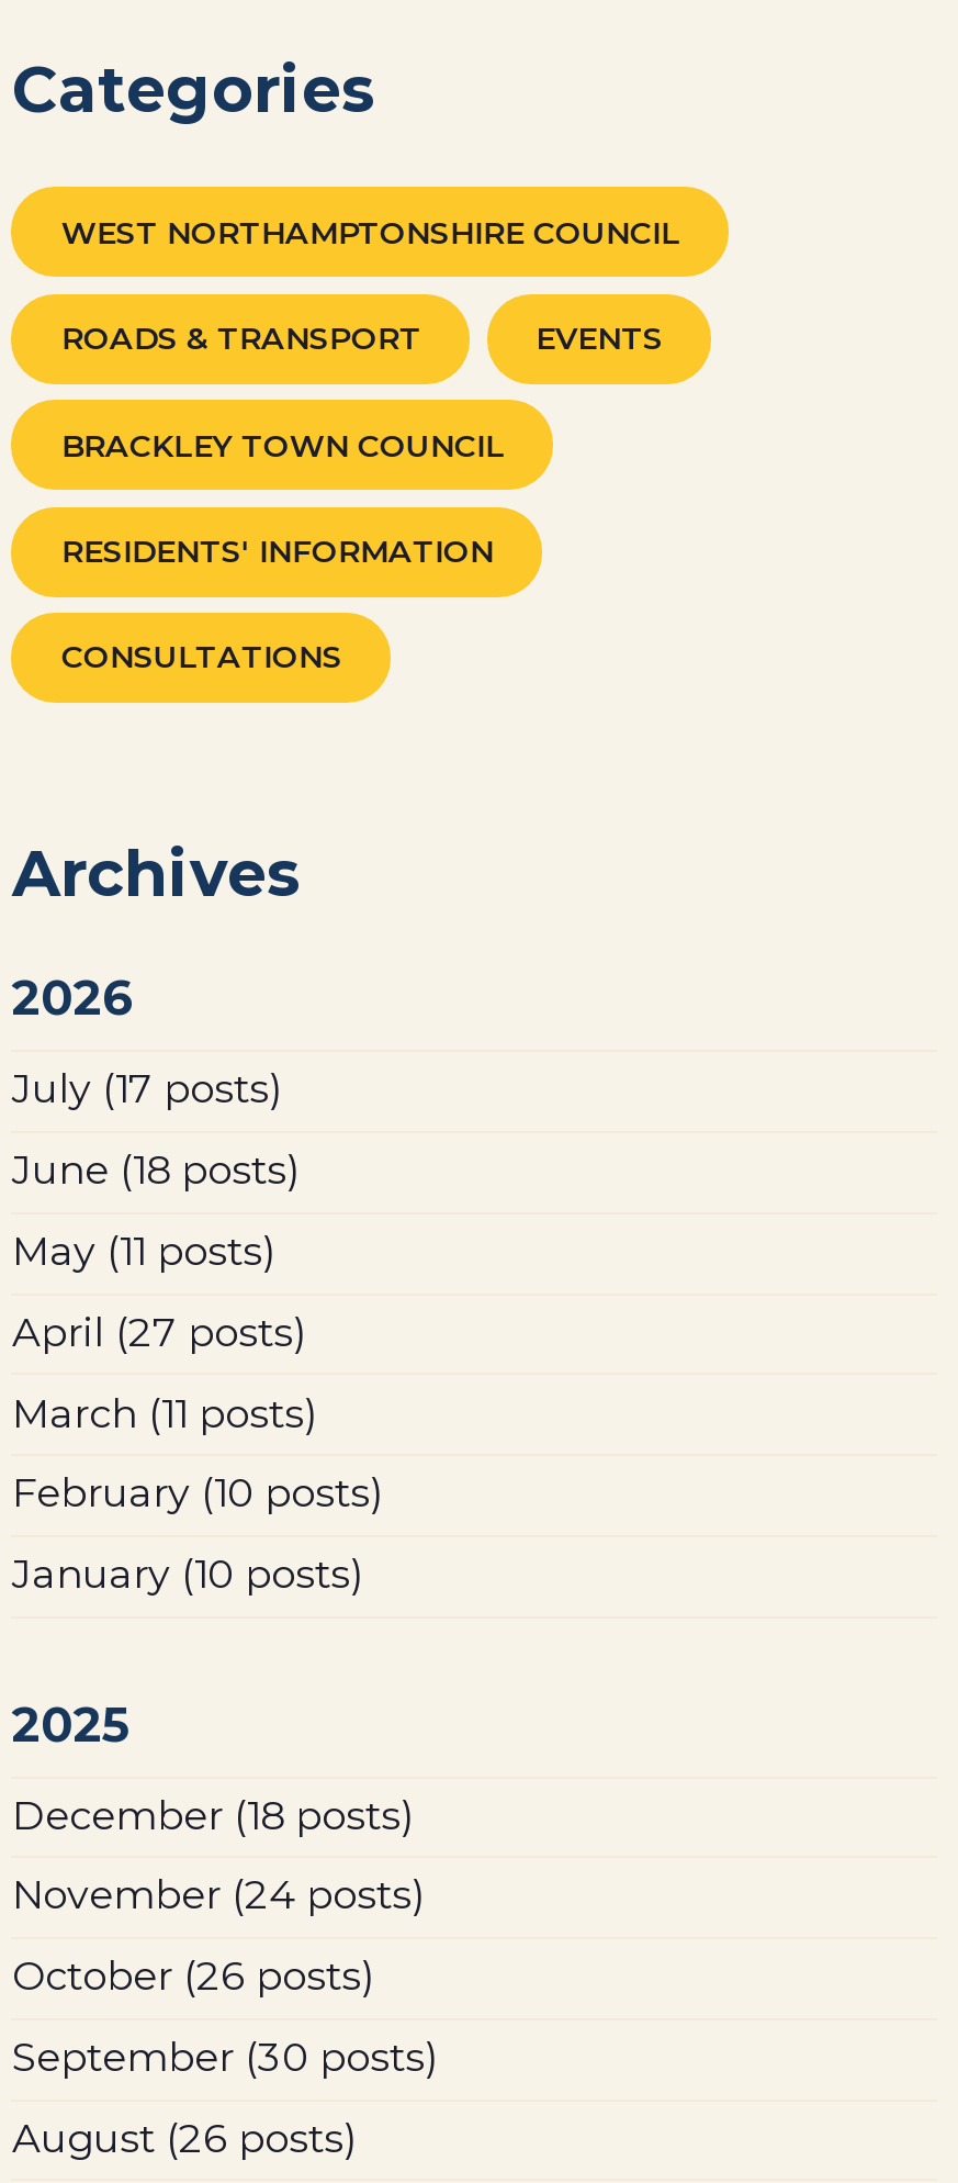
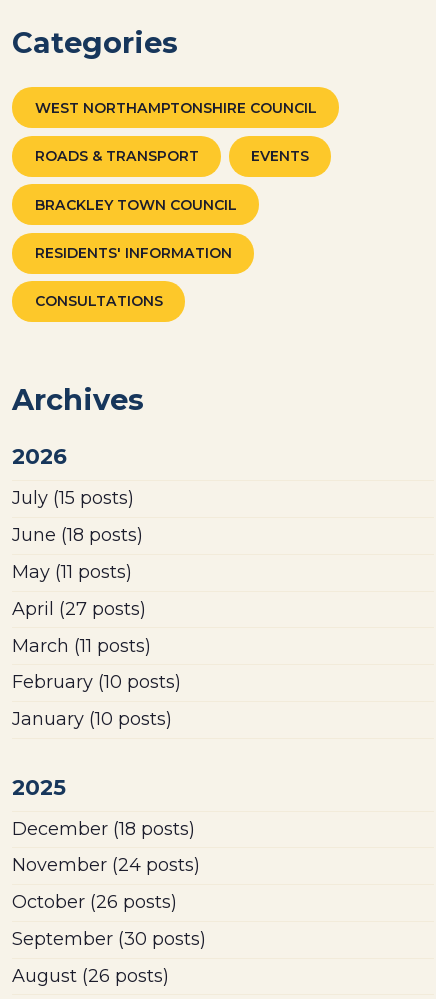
[12,1066,282,1115] July (17 posts) -> [12,488,134,510] July (15 posts)

